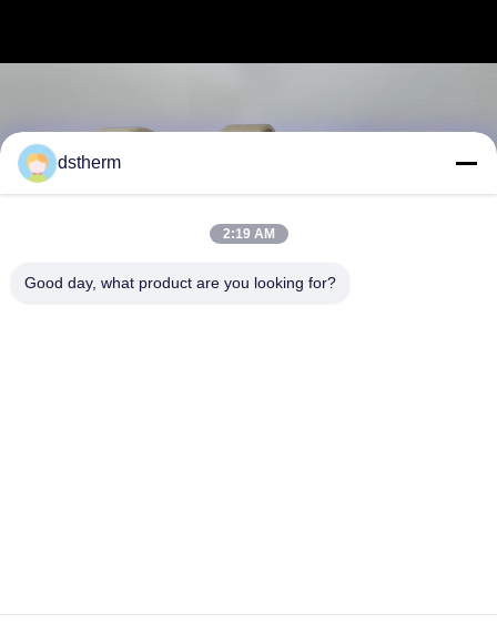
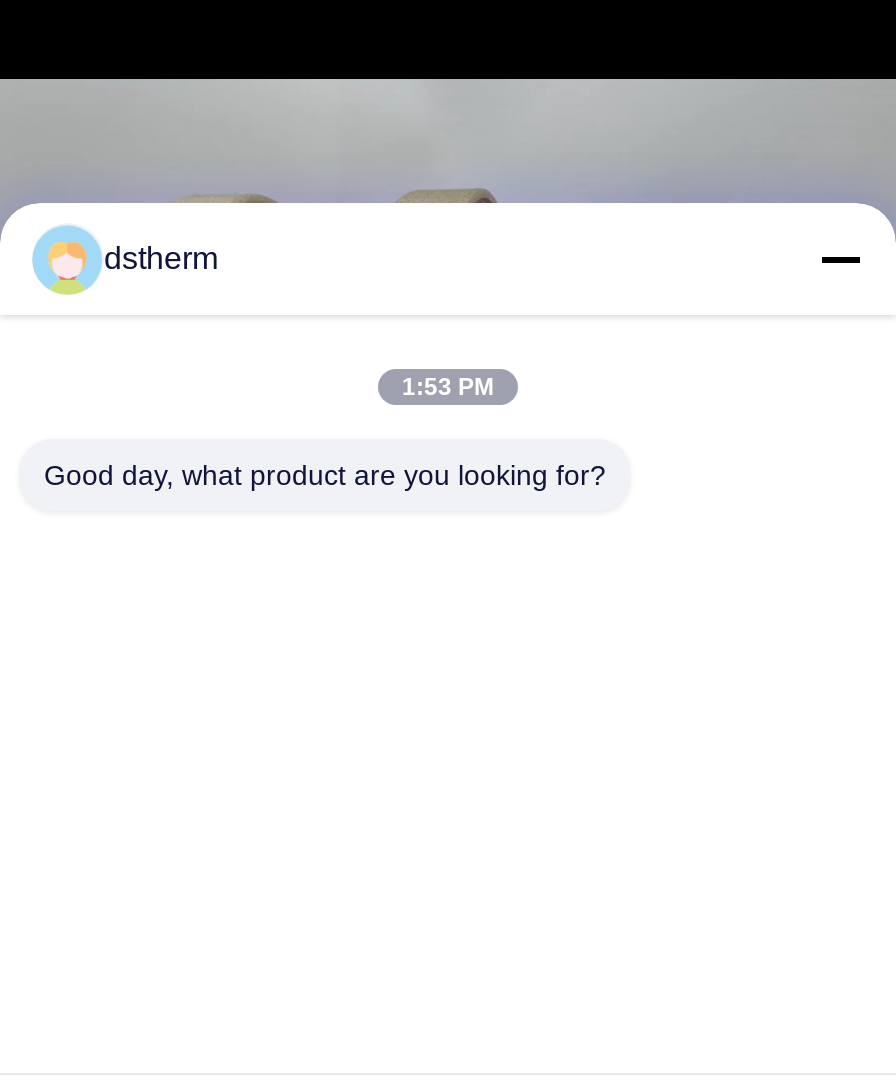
[222,226,275,242] 2:19 AM -> [402,373,494,401] 1:53 PM

